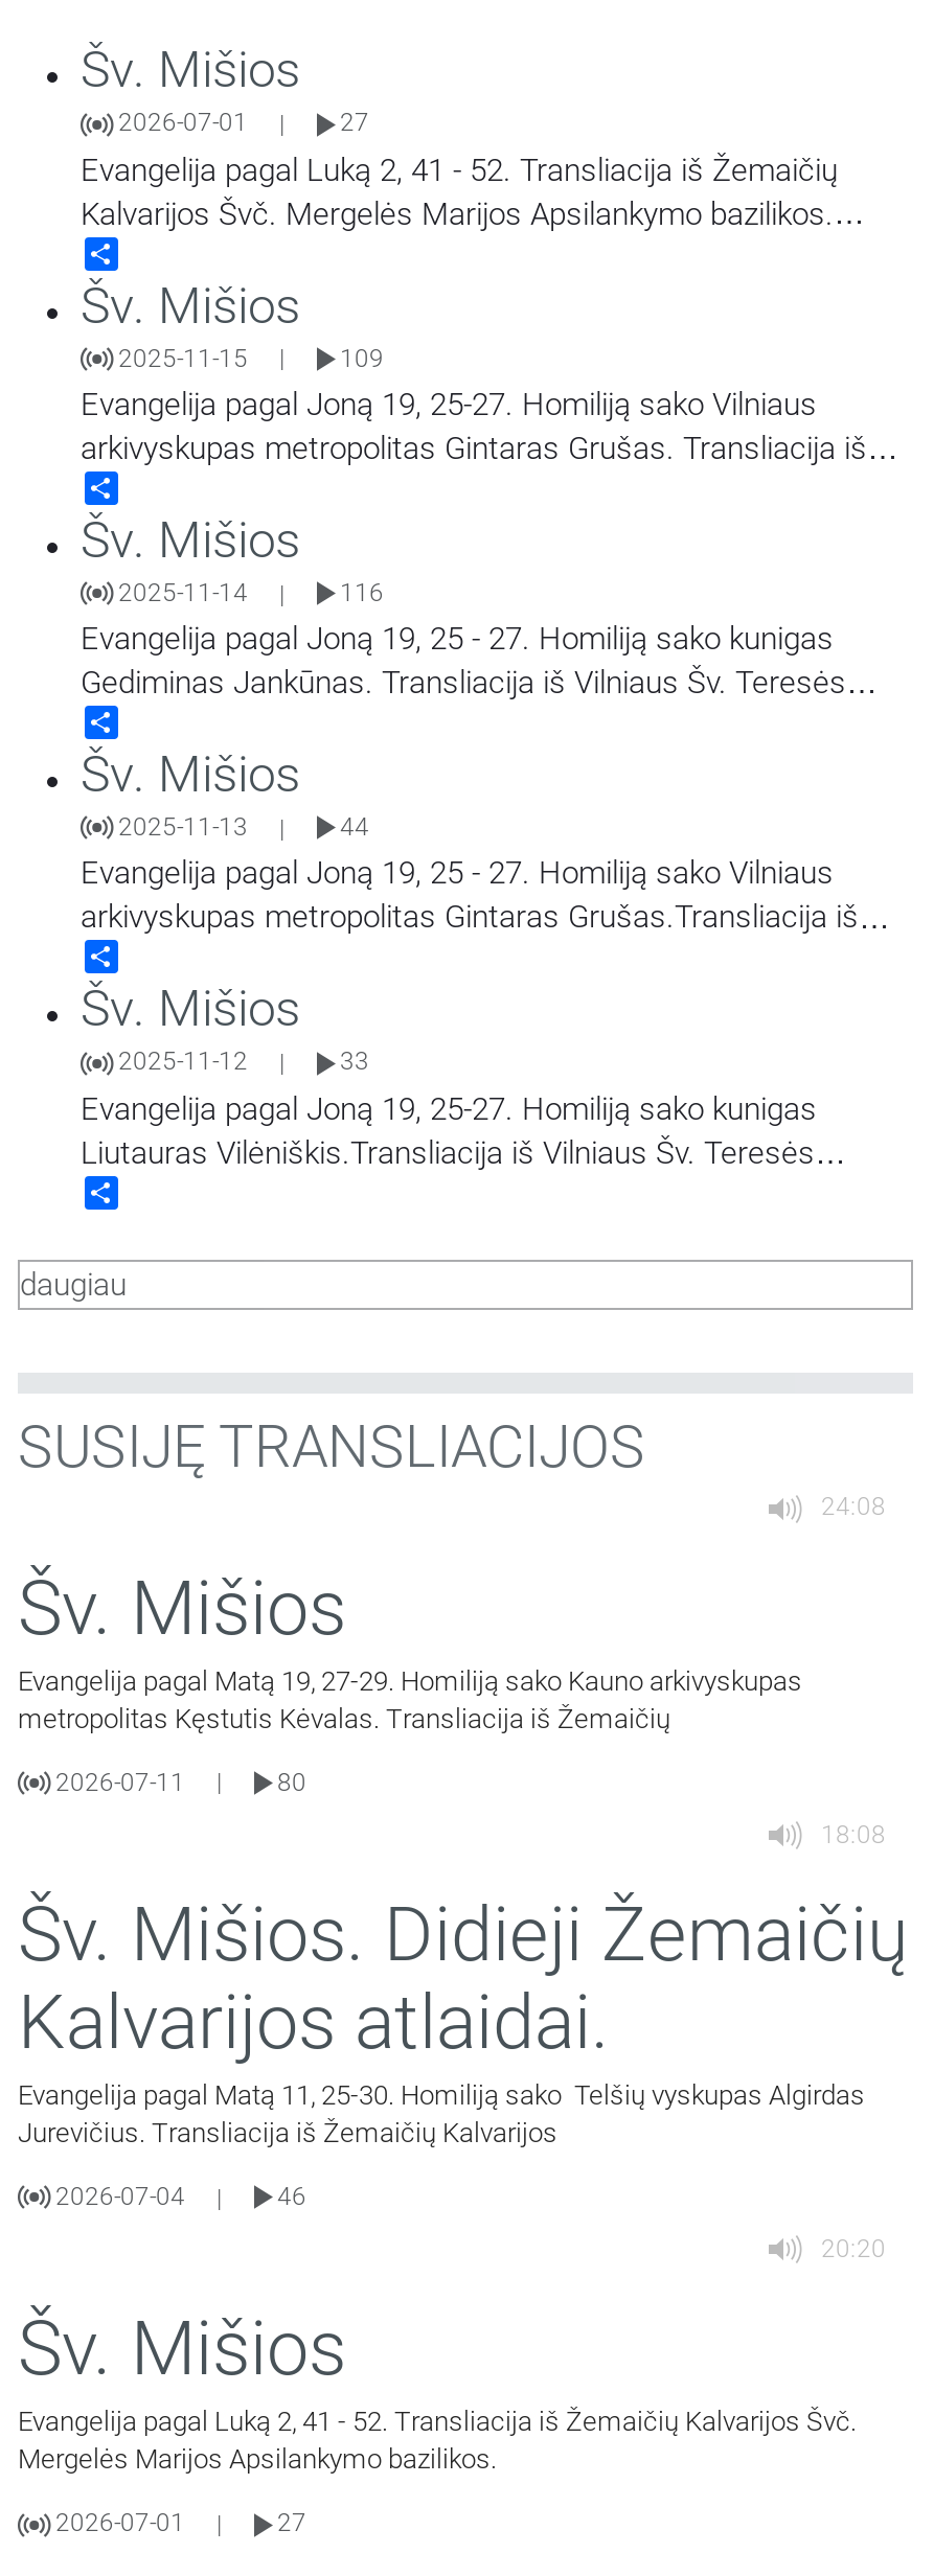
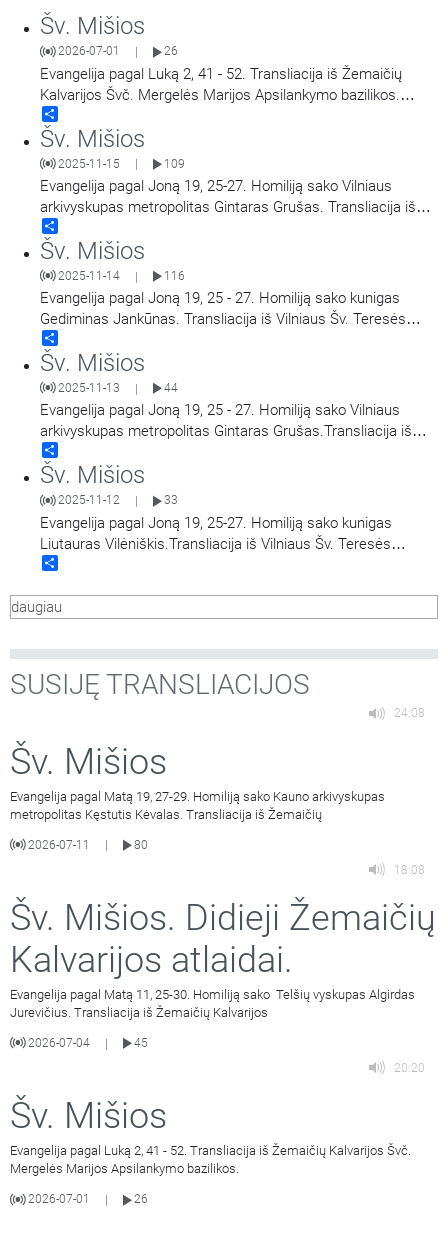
[340,108,369,138] 27 -> [164,44,178,58] 26
[277,2182,306,2211] 46 -> [134,1036,148,1050] 45
[277,2509,306,2538] 27 -> [134,1192,148,1206] 26

